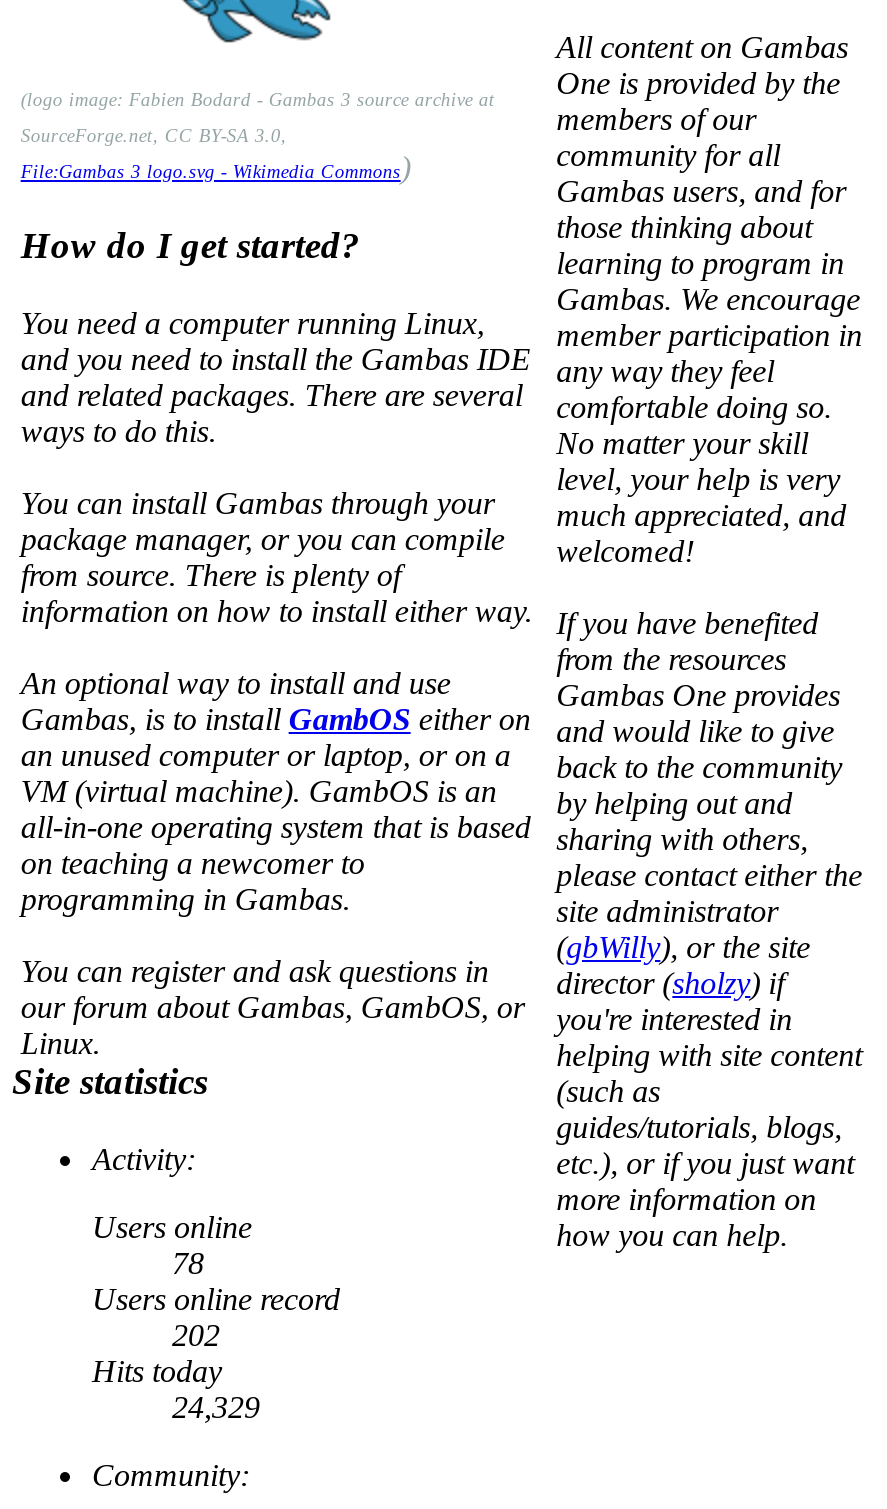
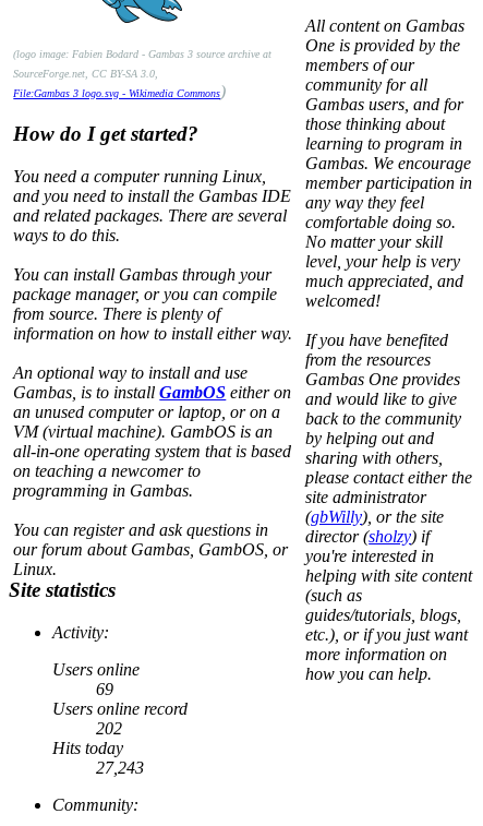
[172,1247,204,1281] 78 -> [96,680,113,699] 69
[172,1391,260,1425] 24,329 -> [96,759,144,777] 27,243

